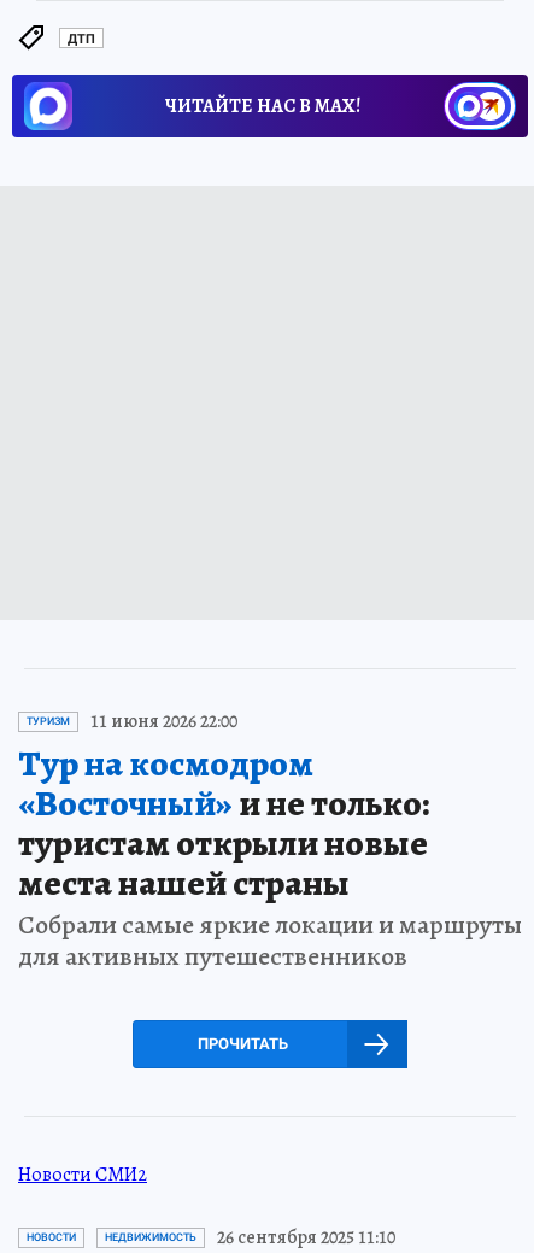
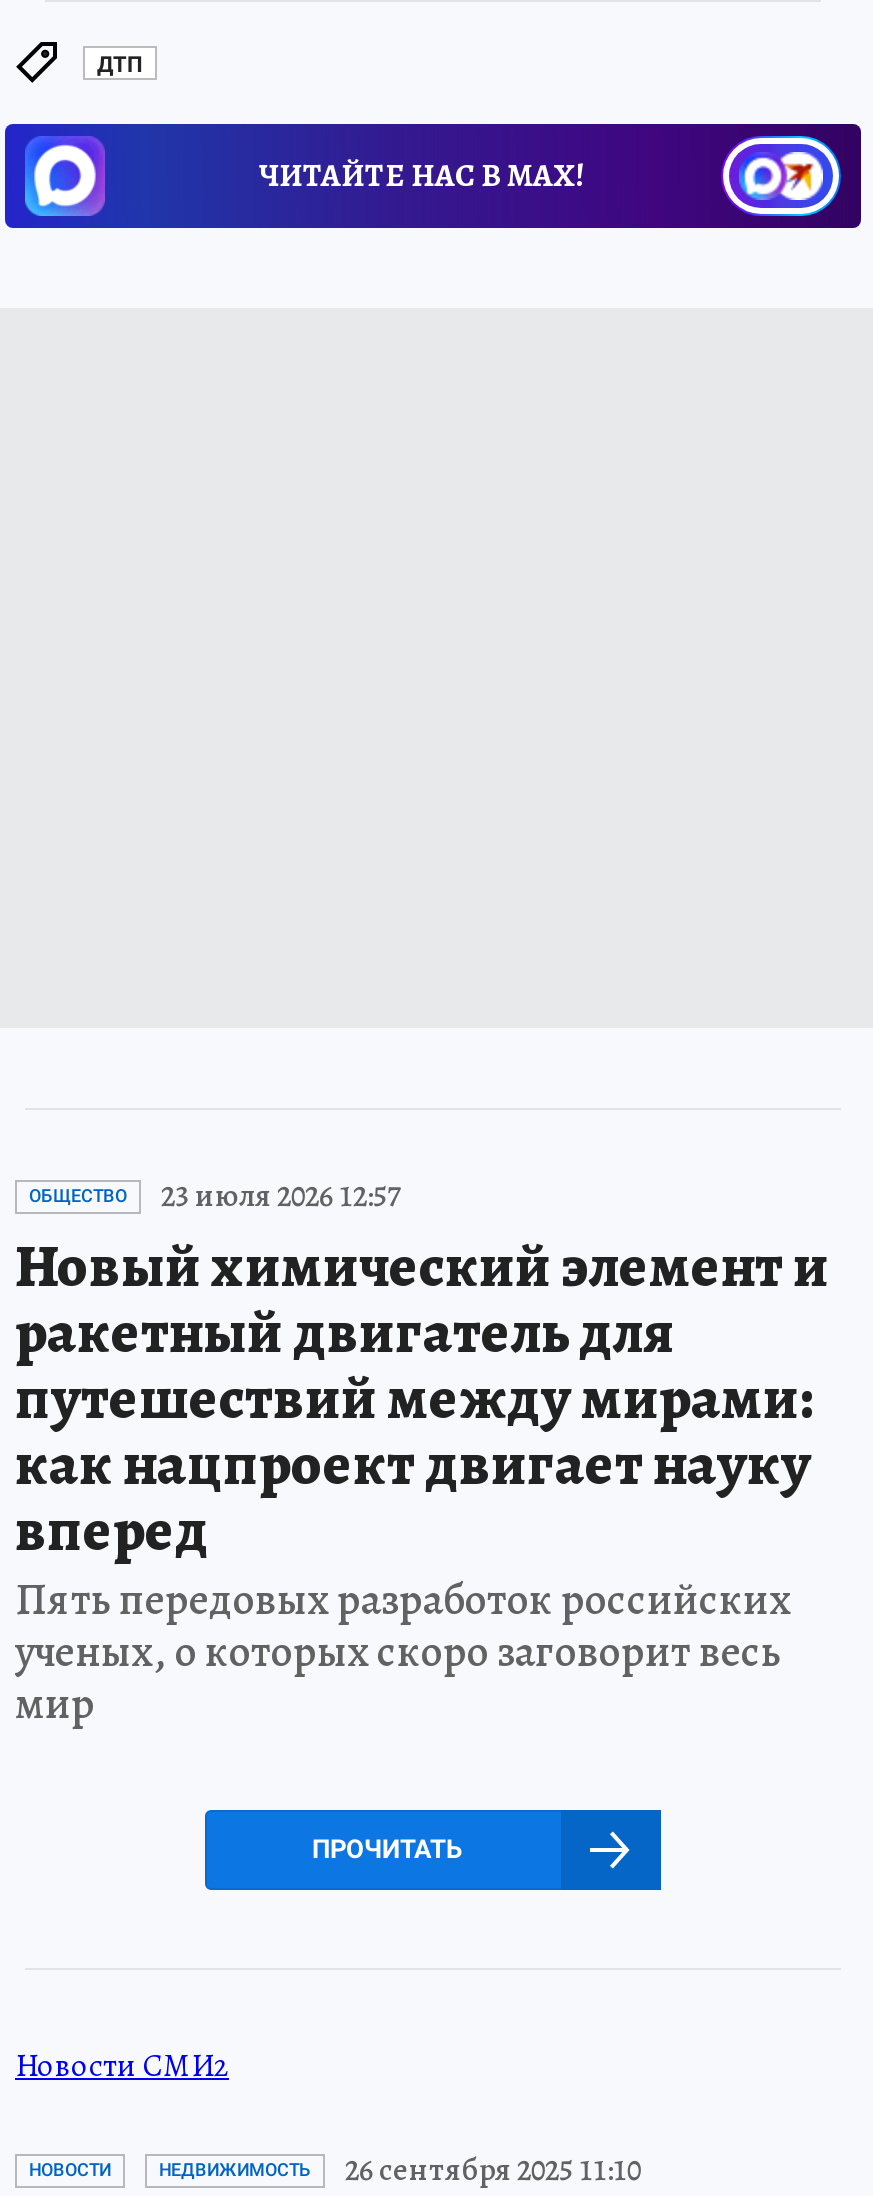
[18,708,522,974] ТУРИЗМ | 11 июня 2026 22:00 | Тур на космодром | «Восточный»и не только: | туристам открыли новые | места нашей страны | Собрали самые яркие локации и маршруты | для активных путешественников -> [15,1174,829,1734] ОБЩЕСТВО | 23 июля 2026 12:57 | Новый химический элемент и | ракетный двигатель для | путешествий между мирами: | как нацпроект двигает науку | вперед | Пять передовых разработок российских | ученых, о которых скоро заговорит весь | мир

